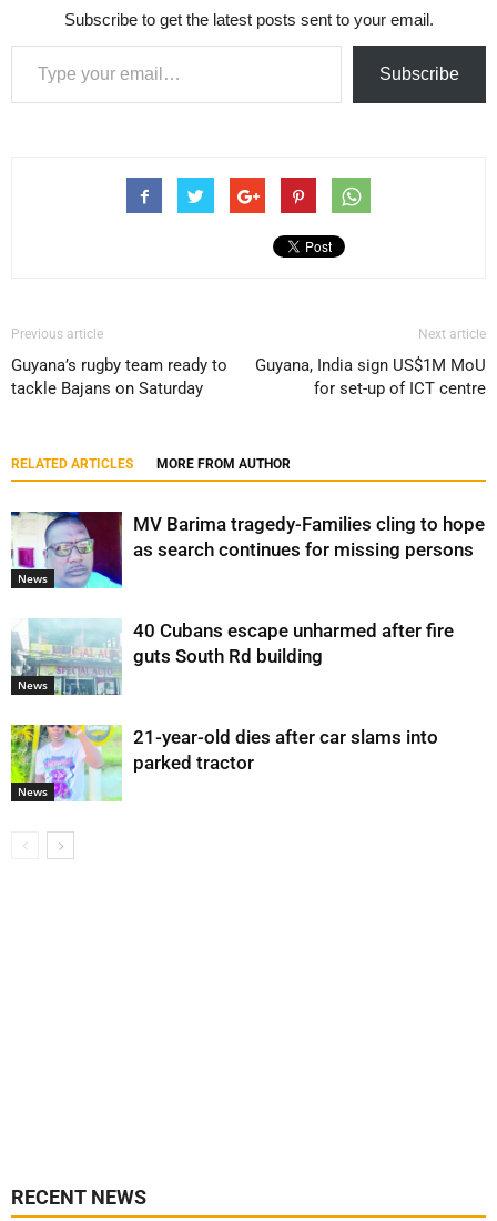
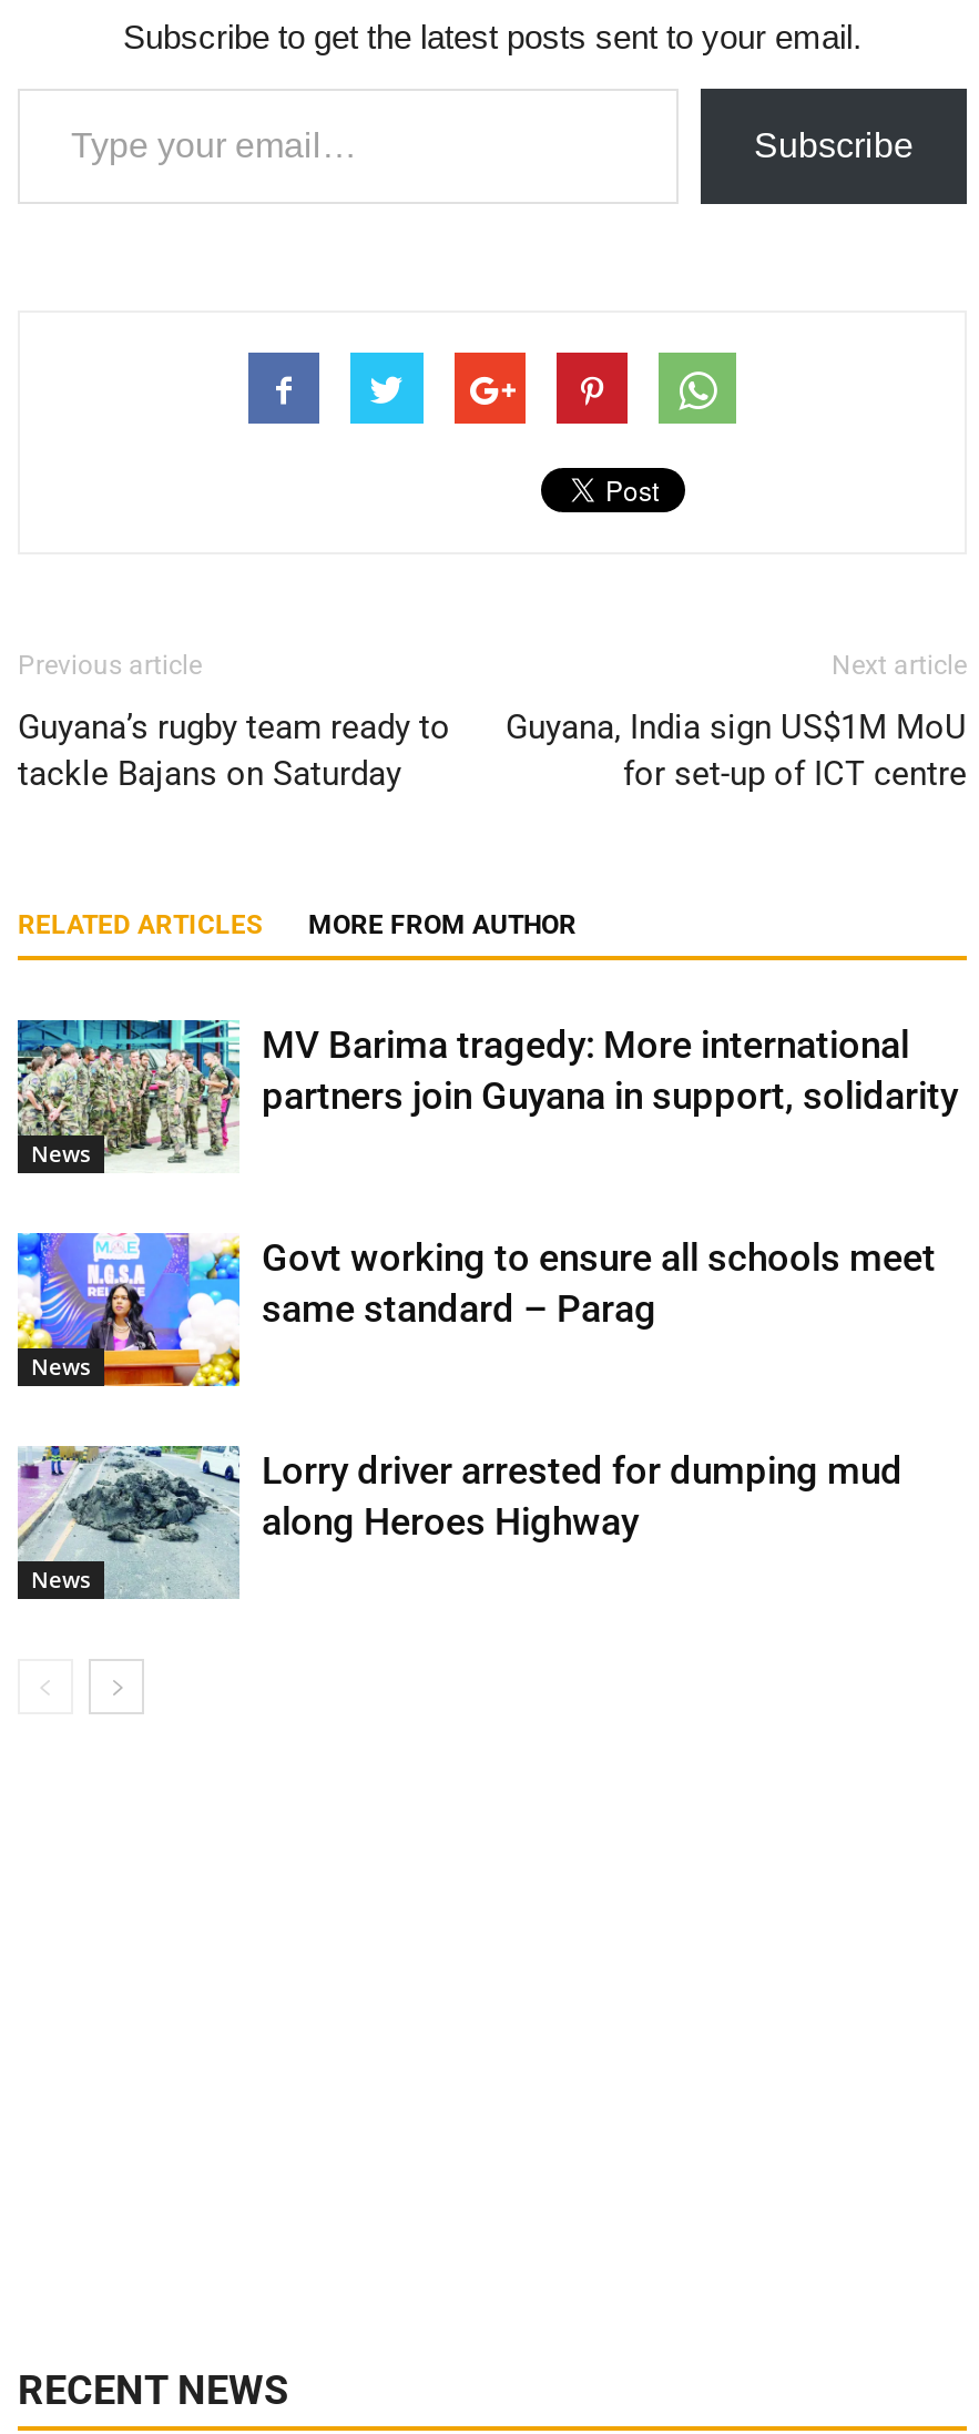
[11,511,485,589] [image] | MV Barima tragedy-Families cling to hope | as search continues for missing persons -> [16,1018,958,1173] [image] | MV Barima tragedy: More international | partners join Guyana in support, solidarity
[10,618,454,696] [image] | 40 Cubans escape unharmed after fire | guts South Rd building -> [16,1231,936,1388] [image] | Govt working to ensure all schools meet | same standard – Parag
[10,724,438,801] [image] | 21-year-old dies after car slams into | parked tractor -> [16,1444,902,1599] [image] | Lorry driver arrested for dumping mud | along Heroes Highway

